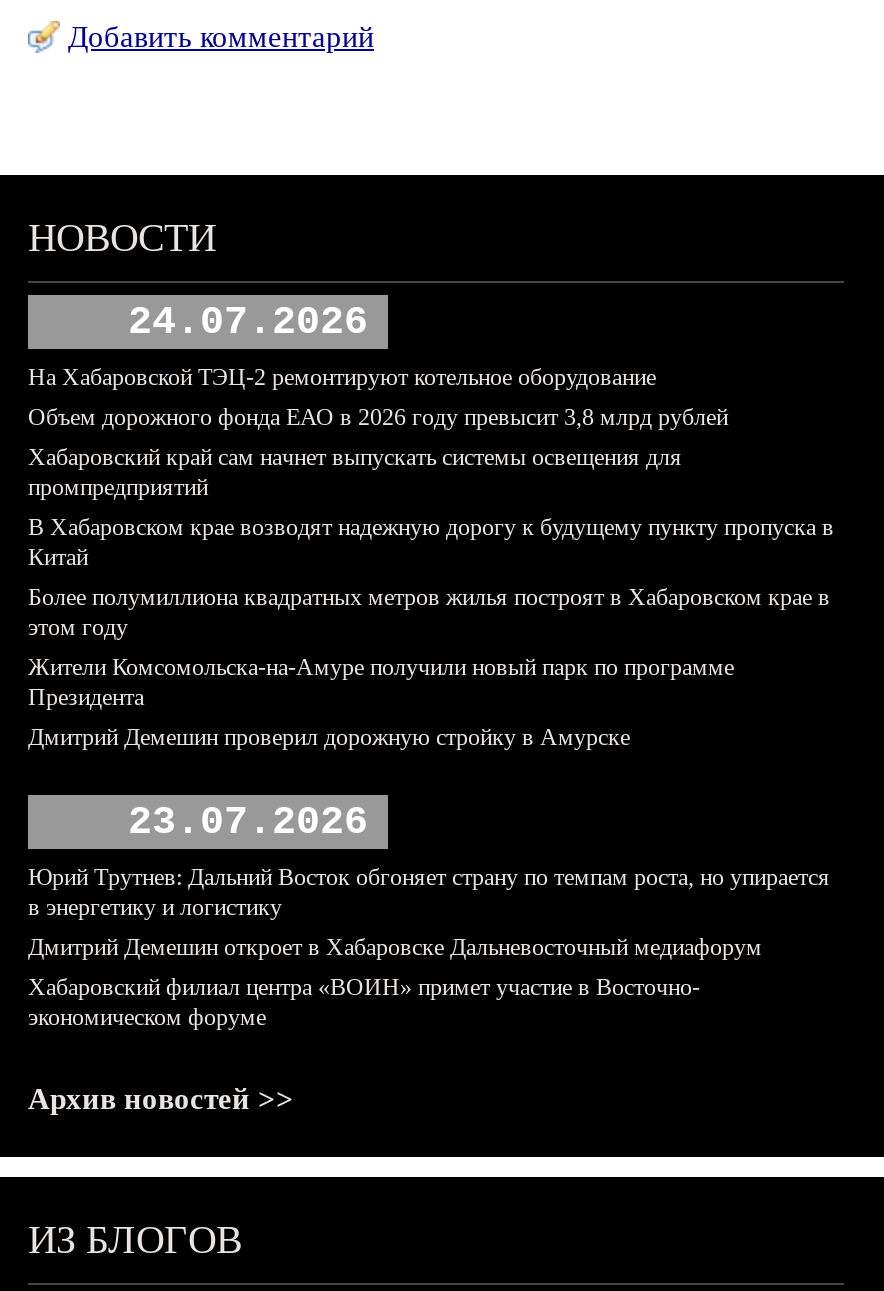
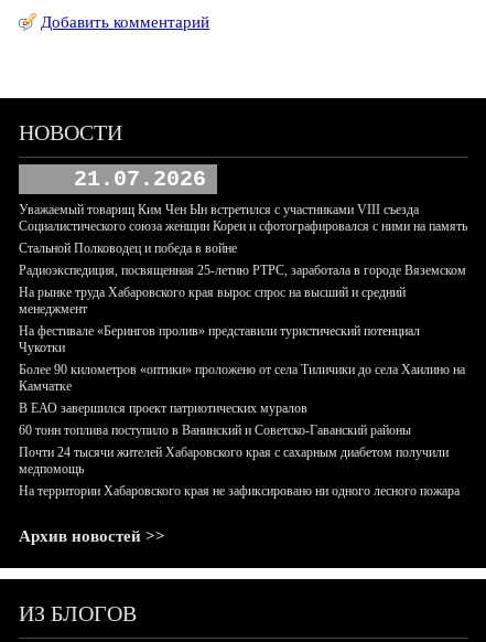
[28,299,834,1031] 24.07.2026 | На Хабаровской ТЭЦ-2 ремонтируют котельное оборудование | Объем дорожного фонда ЕАО в 2026 году превысит 3,8 млрд рублей | Хабаровский край сам начнет выпускать системы освещения для | промпредприятий | В Хабаровском крае возводят надежную дорогу к будущему пункту пропуска в | Китай | Более полумиллиона квадратных метров жилья построят в Хабаровском крае в | этом году | Жители Комсомольска-на-Амуре получили новый парк по программе | Президента | Дмитрий Демешин проверил дорожную стройку в Амурске | 23.07.2026 | Юрий Трутнев: Дальний Восток обгоняет страну по темпам роста, но упирается | в энергетику и логистику | Дмитрий Демешин откроет в Хабаровске Дальневосточный медиафорум | Хабаровский филиал центра «ВОИН» примет участие в Восточно- | экономическом форуме -> [19,167,467,499] 21.07.2026 | Уважаемый товарищ Ким Чен Ын встретился с участниками VIII съезда | Социалистического союза женщин Кореи и сфотографировался с ними на память | Стальной Полководец и победа в войне | Радиоэкспедиция, посвященная 25-летию РТРС, заработала в городе Вяземском | На рынке труда Хабаровского края вырос спрос на высший и средний | менеджмент | На фестивале «Берингов пролив» представили туристический потенциал | Чукотки | Более 90 километров «оптики» проложено от села Тиличики до села Хаилино на | Камчатке | В ЕАО завершился проект патриотических муралов | 60 тонн топлива поступило в Ванинский и Советско-Гаванский районы | Почти 24 тысячи жителей Хабаровского края с сахарным диабетом получили | медпомощь | На территории Хабаровского края не зафиксировано ни одного лесного пожара

